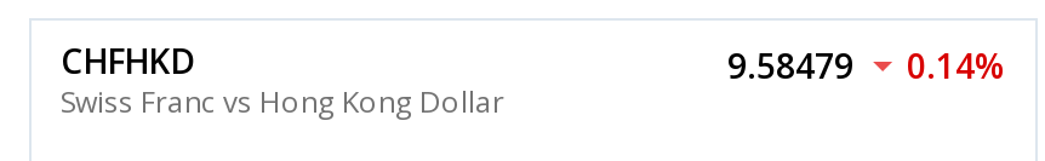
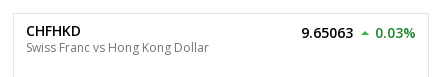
[727,42,853,88] 9.58479 -> [301,23,353,42] 9.65063
[907,42,1006,88] 0.14% -> [375,23,416,42] 0.03%

